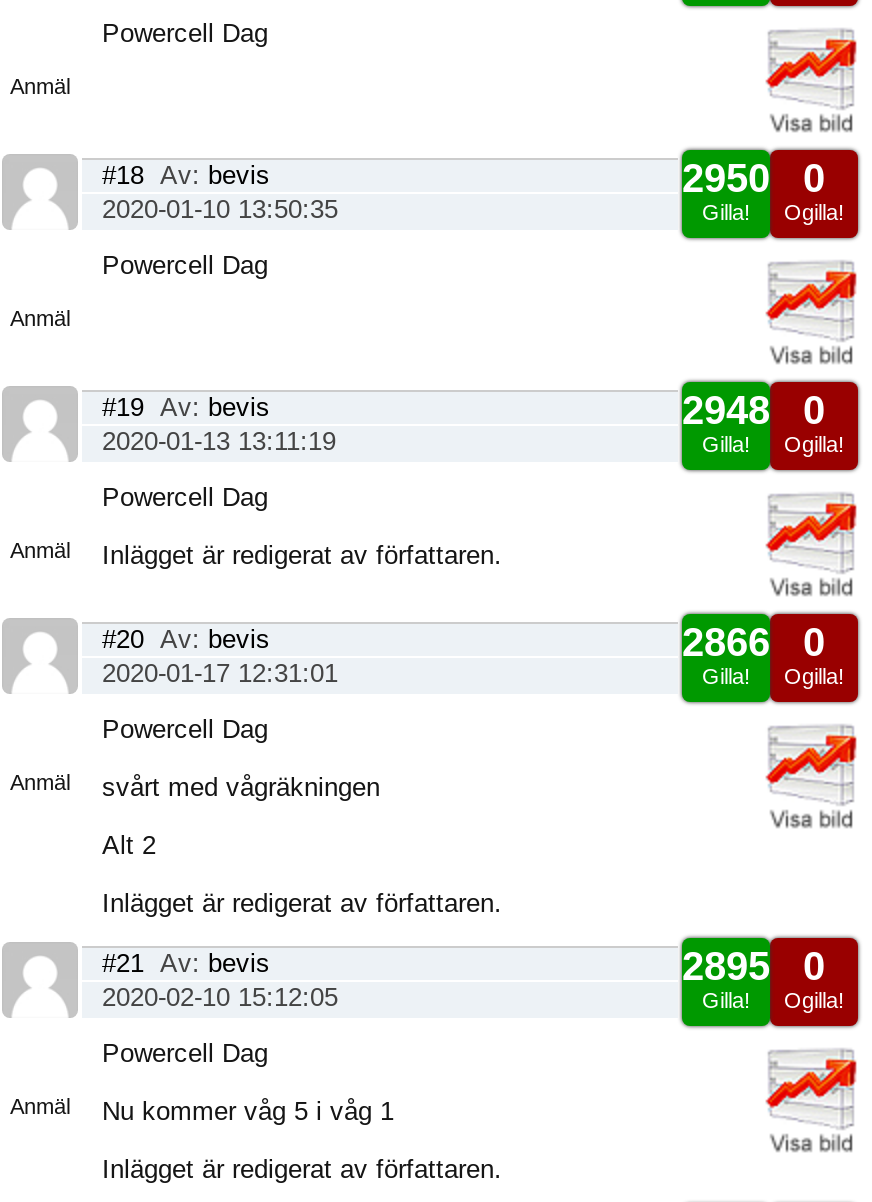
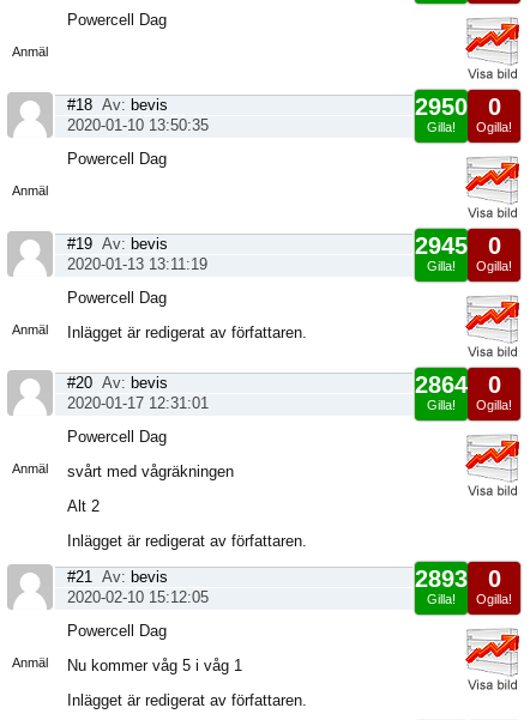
[682,388,825,432] 2948 0 -> [415,232,501,259] 2945 0
[682,620,825,664] 2866 0 -> [415,371,501,398] 2864 0
[682,944,825,988] 2895 0 -> [415,565,501,592] 2893 0

